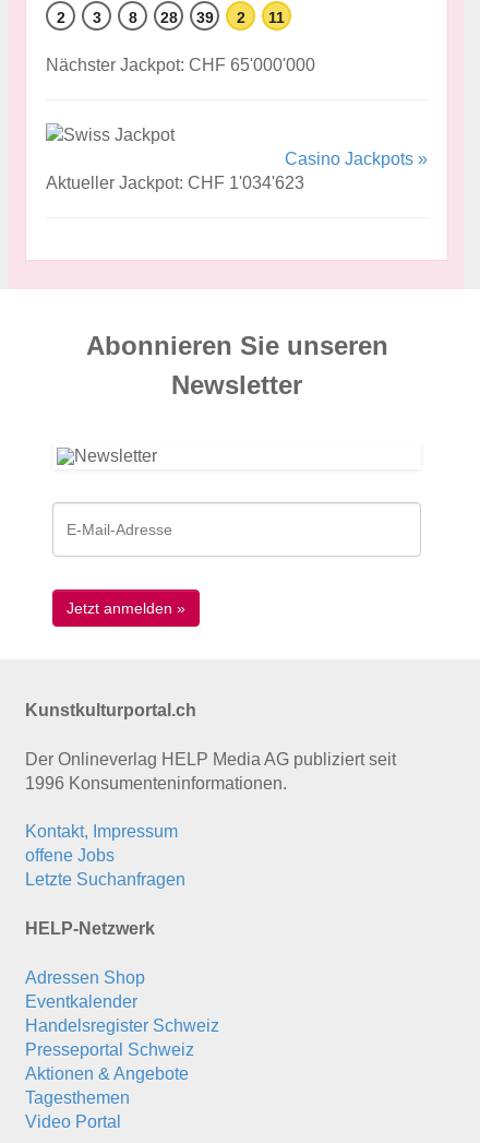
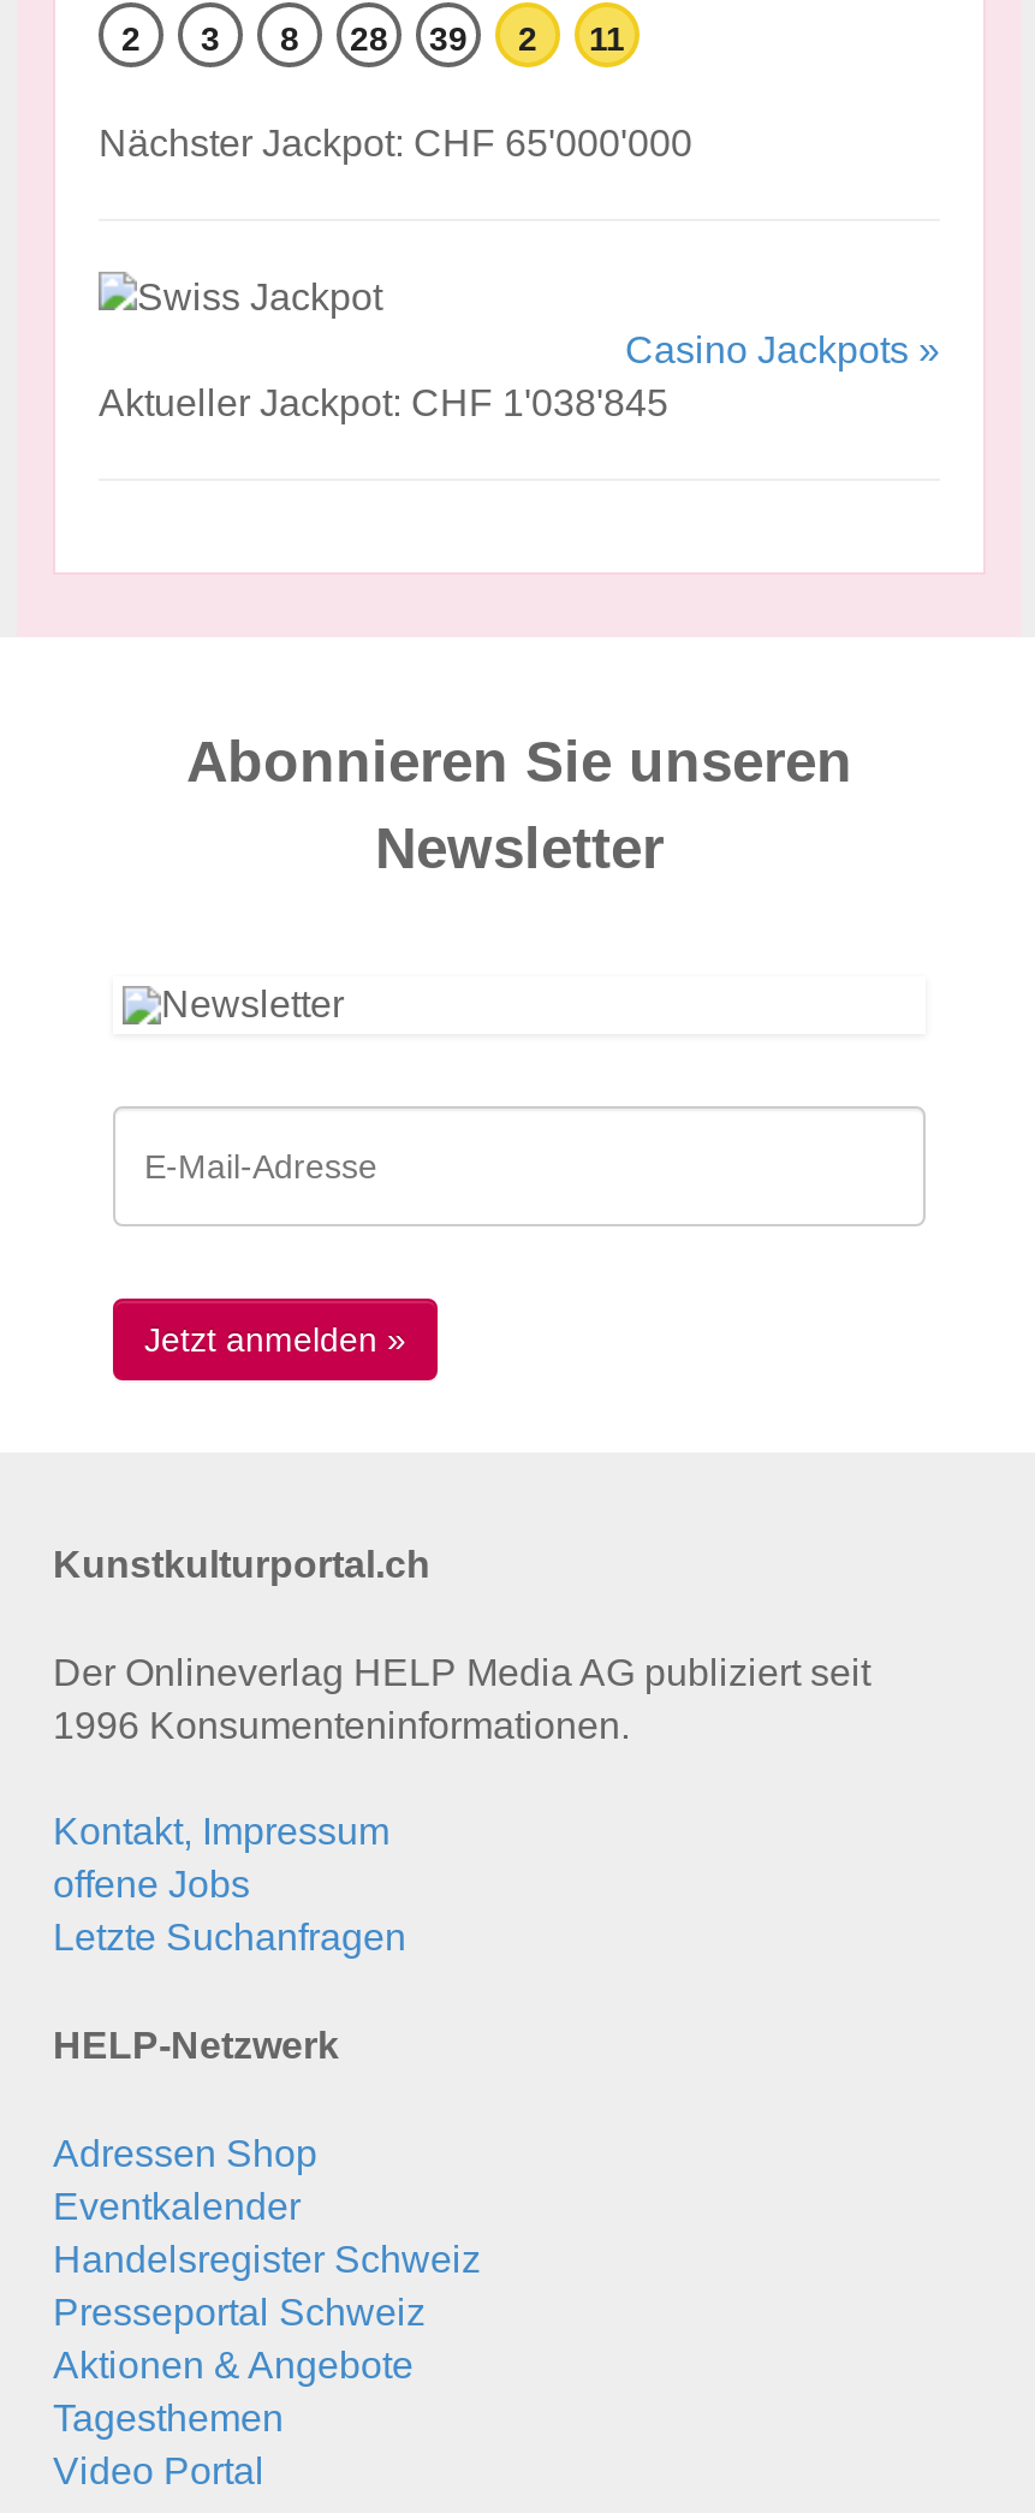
[46,174,304,192] Aktueller Jackpot: CHF 1'034'623 -> [99,383,668,423] Aktueller Jackpot: CHF 1'038'845

